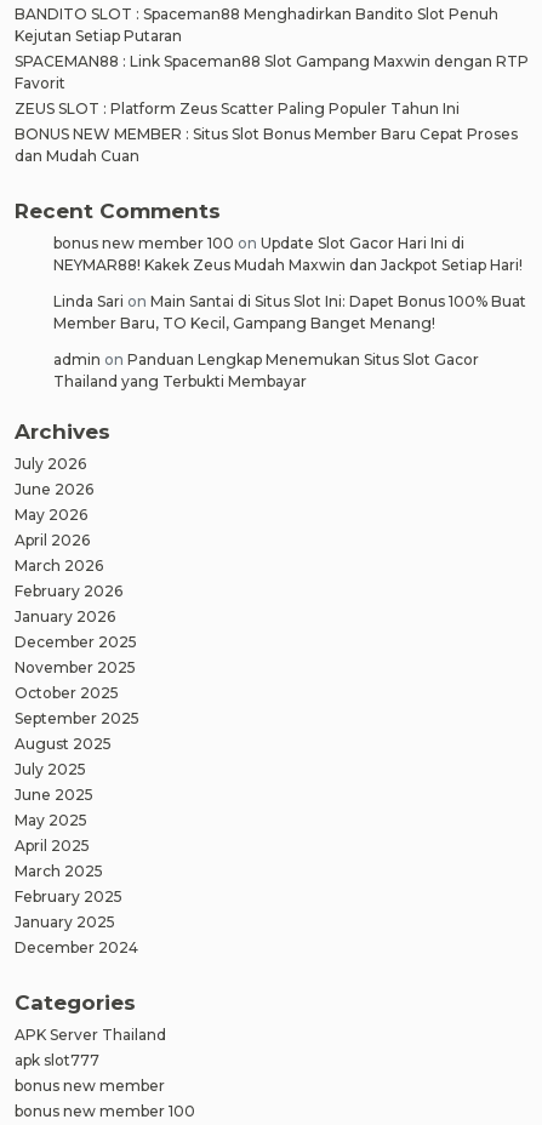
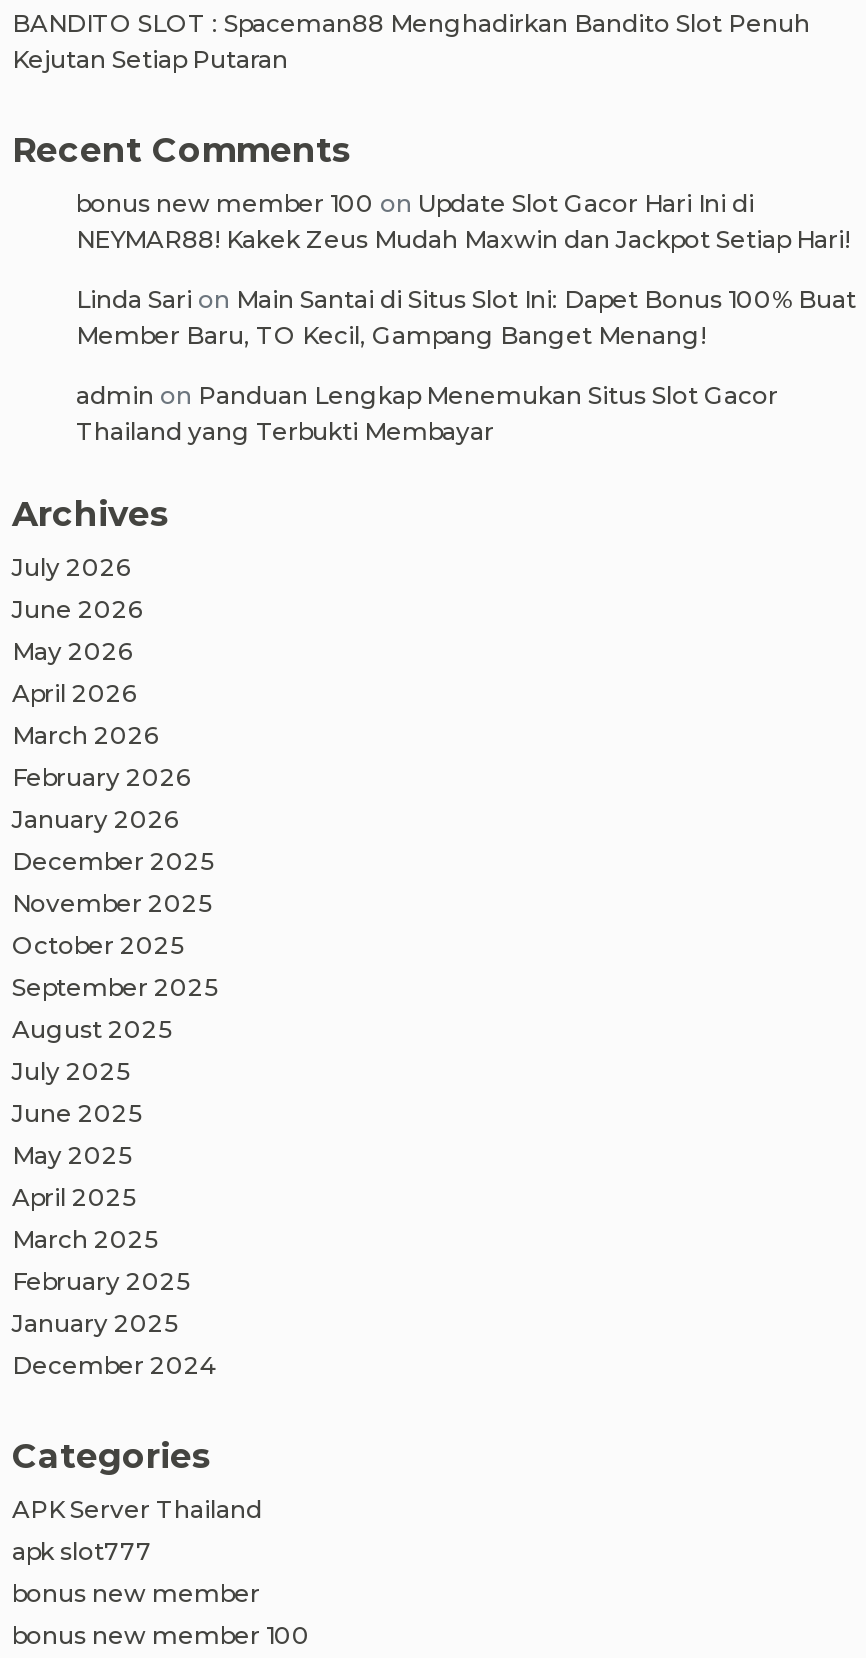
[15,53,529,165] SPACEMAN88 : Link Spaceman88 Slot Gampang Maxwin dengan RTP | Favorit | ZEUS SLOT : Platform Zeus Scatter Paling Populer Tahun Ini | BONUS NEW MEMBER : Situs Slot Bonus Member Baru Cepat Proses | dan Mudah Cuan -> none

